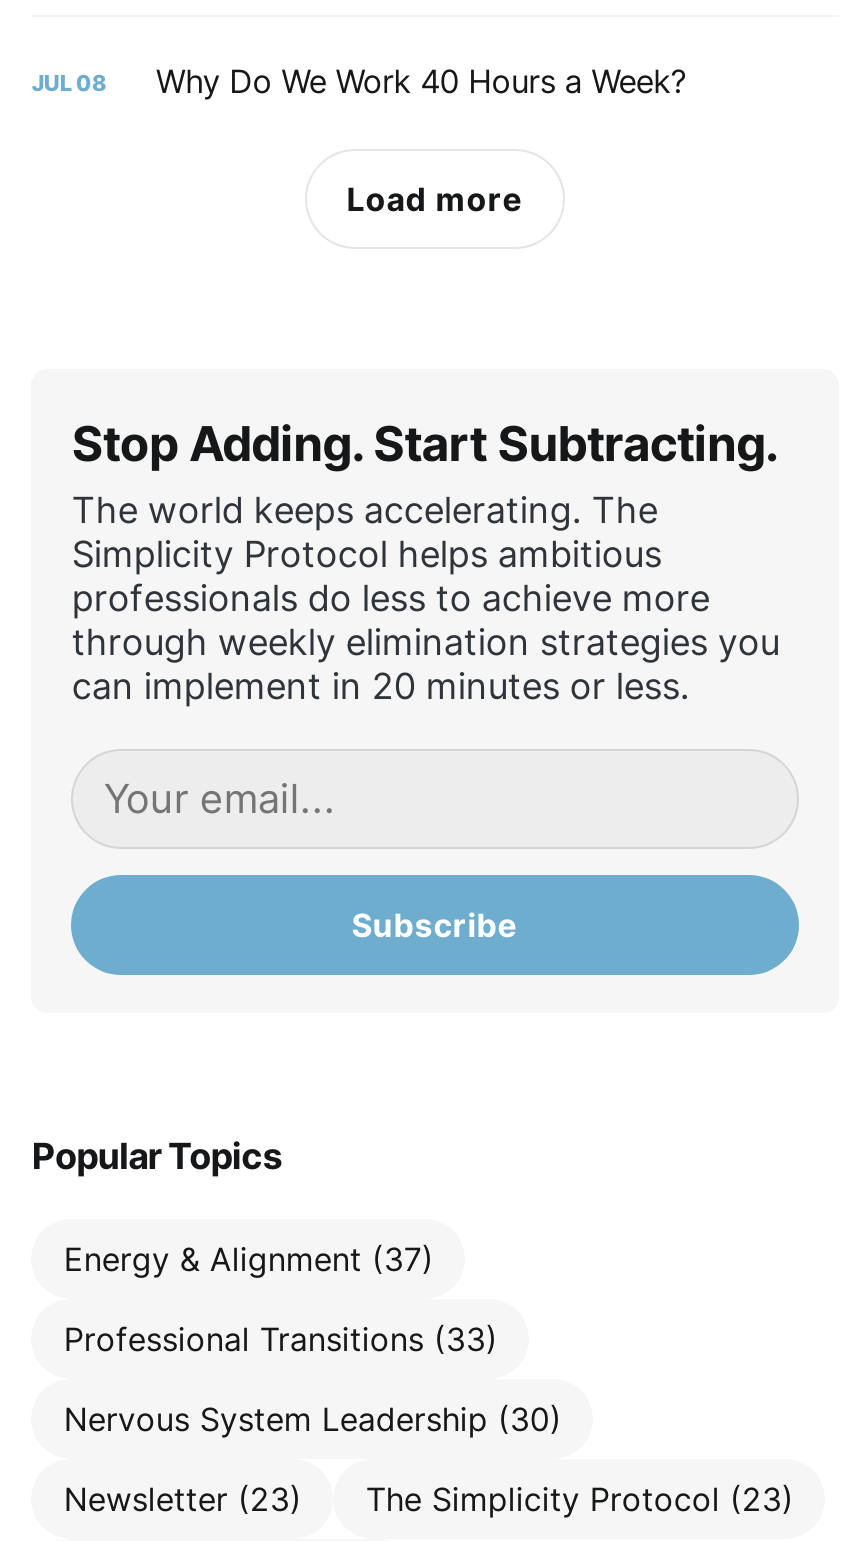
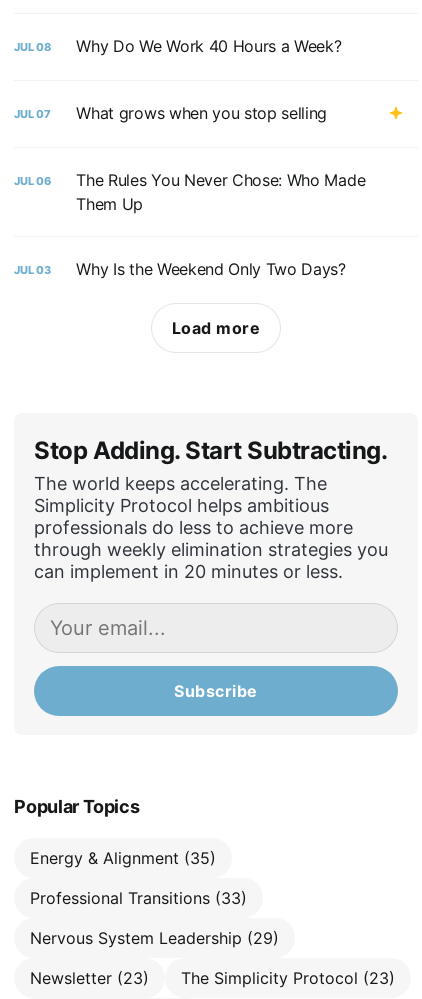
none -> [14,103,327,123] JUL 07 | What grows when you stop selling
none -> [14,170,365,279] JUL 06 | The Rules You Never Chose: Who Made | Them Up | JUL 03 | Why Is the Weekend Only Two Days?
[64,1239,434,1279] Energy & Alignment (37) -> [30,848,216,868] Energy & Alignment (35)
[64,1399,562,1439] Nervous System Leadership (30) -> [30,928,279,948] Nervous System Leadership (29)

